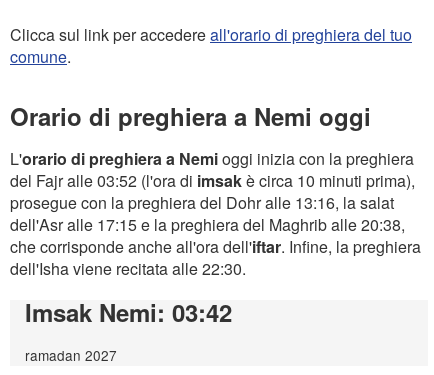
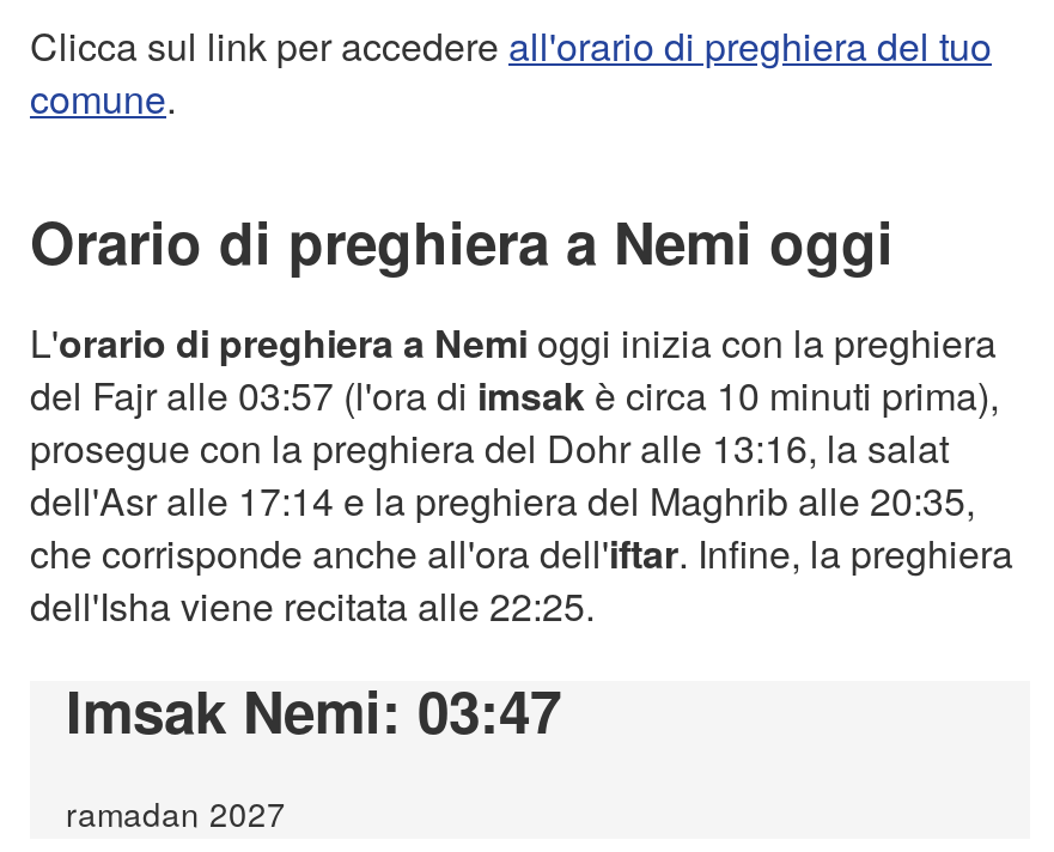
[10,169,415,192] del Fajr alle 03:52 (l'ora di imsakè circa 10 minuti prima), -> [30,367,999,422] del Fajr alle 03:57 (l'ora di imsakè circa 10 minuti prima),
[10,213,405,236] dell'Asr alle 17:15 e la preghiera del Maghrib alle 20:38, -> [30,472,975,527] dell'Asr alle 17:14 e la preghiera del Maghrib alle 20:35,
[10,257,246,280] dell'Isha viene recitata alle 22:30. -> [30,577,595,633] dell'Isha viene recitata alle 22:25.
[25,295,232,329] Imsak Nemi: 03:42 -> [66,668,561,750] Imsak Nemi: 03:47

